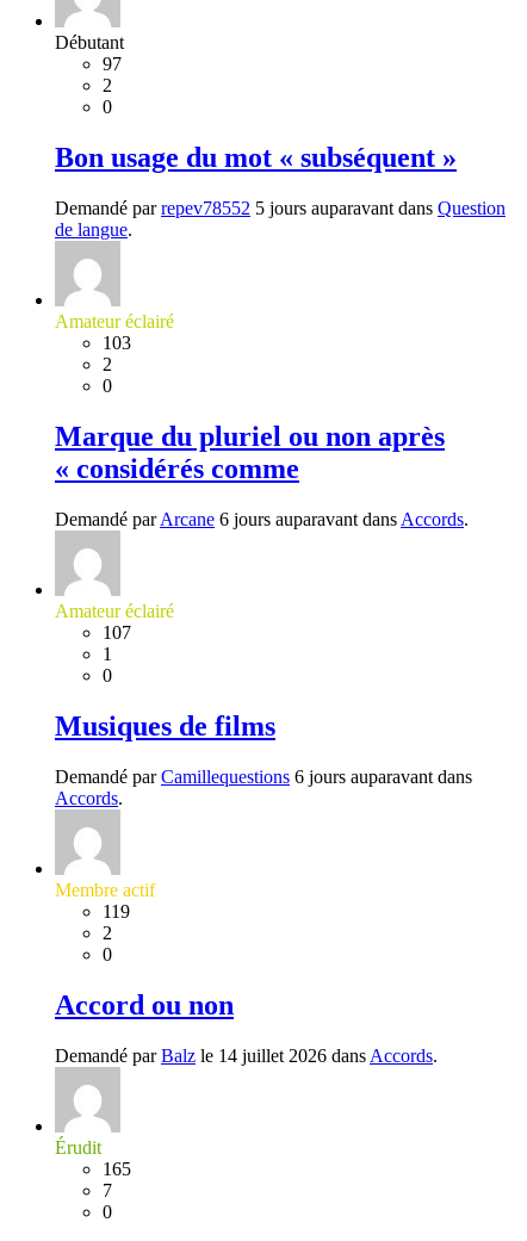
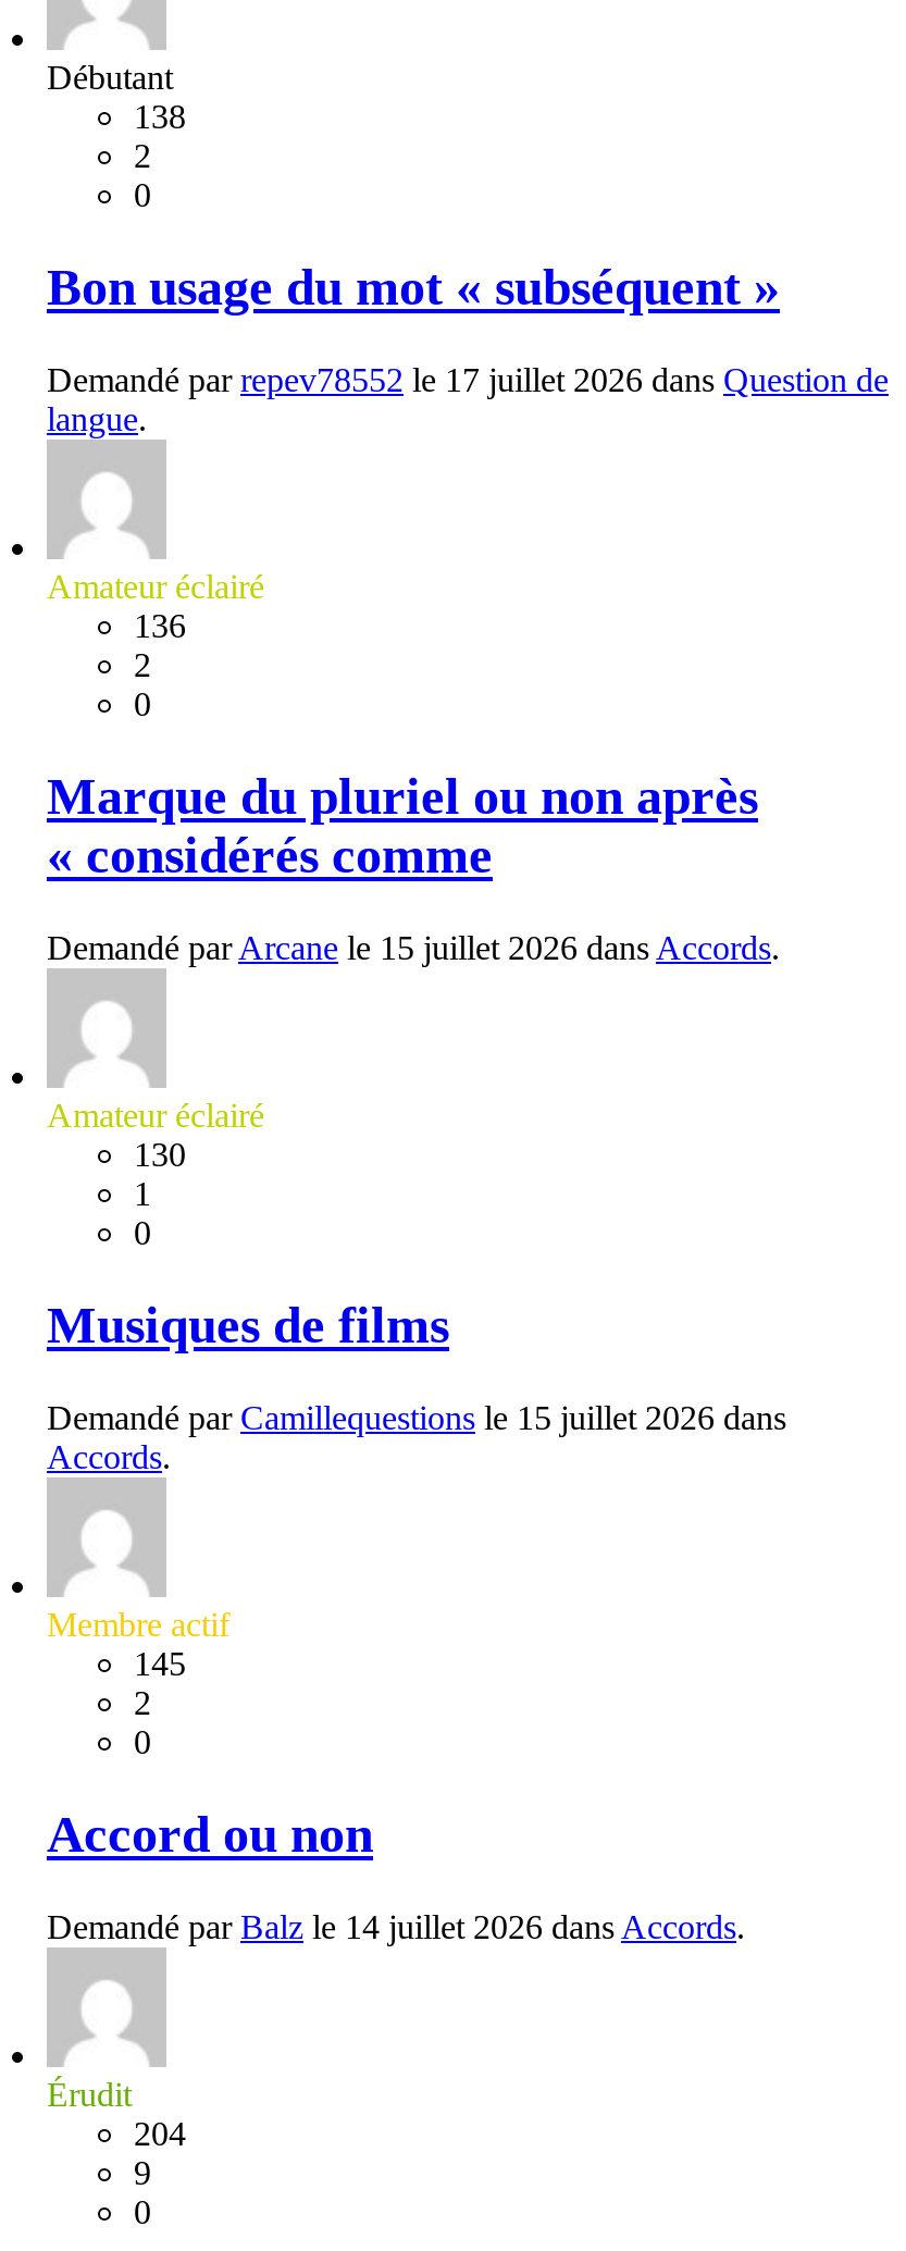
[103,54,122,74] 97 -> [134,99,186,136] 138
[55,198,506,240] Demandé par repev78552 5 jours auparavant dans Question | de langue. -> [47,362,889,438] Demandé par repev78552 le 17 juillet 2026 dans Question de | langue.
[103,333,131,353] 103 -> [134,608,186,645] 136
[55,509,469,529] Demandé par Arcane 6 jours auparavant dans Accords. -> [47,929,780,966] Demandé par Arcane le 15 juillet 2026 dans Accords.
[103,622,131,643] 107 -> [134,1136,186,1173] 130
[55,766,472,787] Demandé par Camillequestions 6 jours auparavant dans -> [47,1399,786,1436] Demandé par Camillequestions le 15 juillet 2026 dans
[103,901,130,921] 119 -> [134,1645,186,1682] 145
[103,1158,131,1179] 165 -> [134,2114,186,2151] 204
[103,1180,112,1200] 7 -> [134,2154,151,2191] 9

